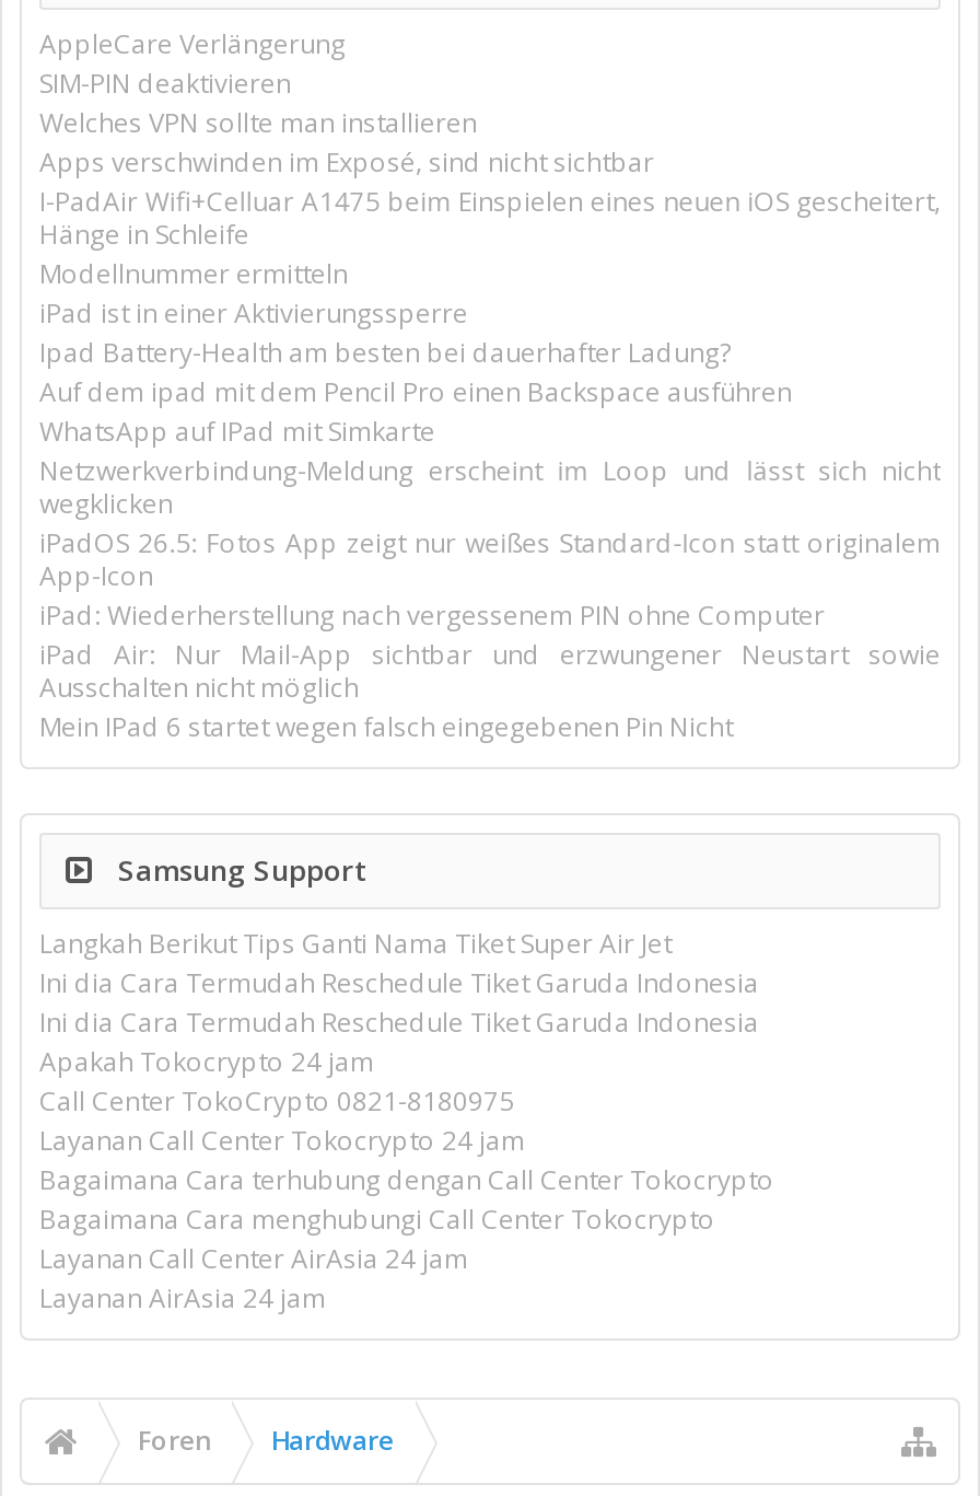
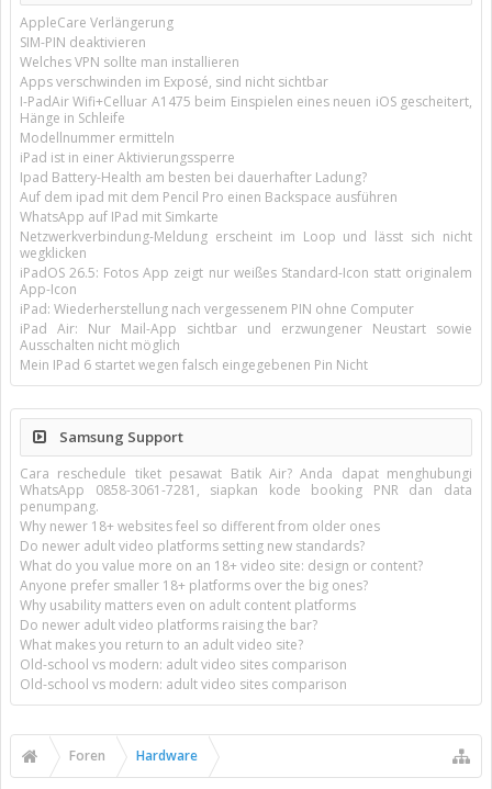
[39,925,774,1317] Langkah Berikut Tips Ganti Nama Tiket Super Air Jet | Ini dia Cara Termudah Reschedule Tiket Garuda Indonesia | Ini dia Cara Termudah Reschedule Tiket Garuda Indonesia | Apakah Tokocrypto 24 jam | Call Center TokoCrypto 0821-8180975 | Layanan Call Center Tokocrypto 24 jam | Bagaimana Cara terhubung dengan Call Center Tokocrypto | Bagaimana Cara menghubungi Call Center Tokocrypto | Layanan Call Center AirAsia 24 jam | Layanan AirAsia 24 jam -> [20,464,472,694] Cara reschedule tiket pesawat Batik Air? Anda dapat menghubungi | WhatsApp 0858-3061-7281, siapkan kode booking PNR dan data | penumpang. | Why newer 18+ websites feel so different from older ones | Do newer adult video platforms setting new standards? | What do you value more on an 18+ video site: design or content? | Anyone prefer smaller 18+ platforms over the big ones? | Why usability matters even on adult content platforms | Do newer adult video platforms raising the bar? | What makes you return to an adult video site? | Old-school vs modern: adult video sites comparison | Old-school vs modern: adult video sites comparison

